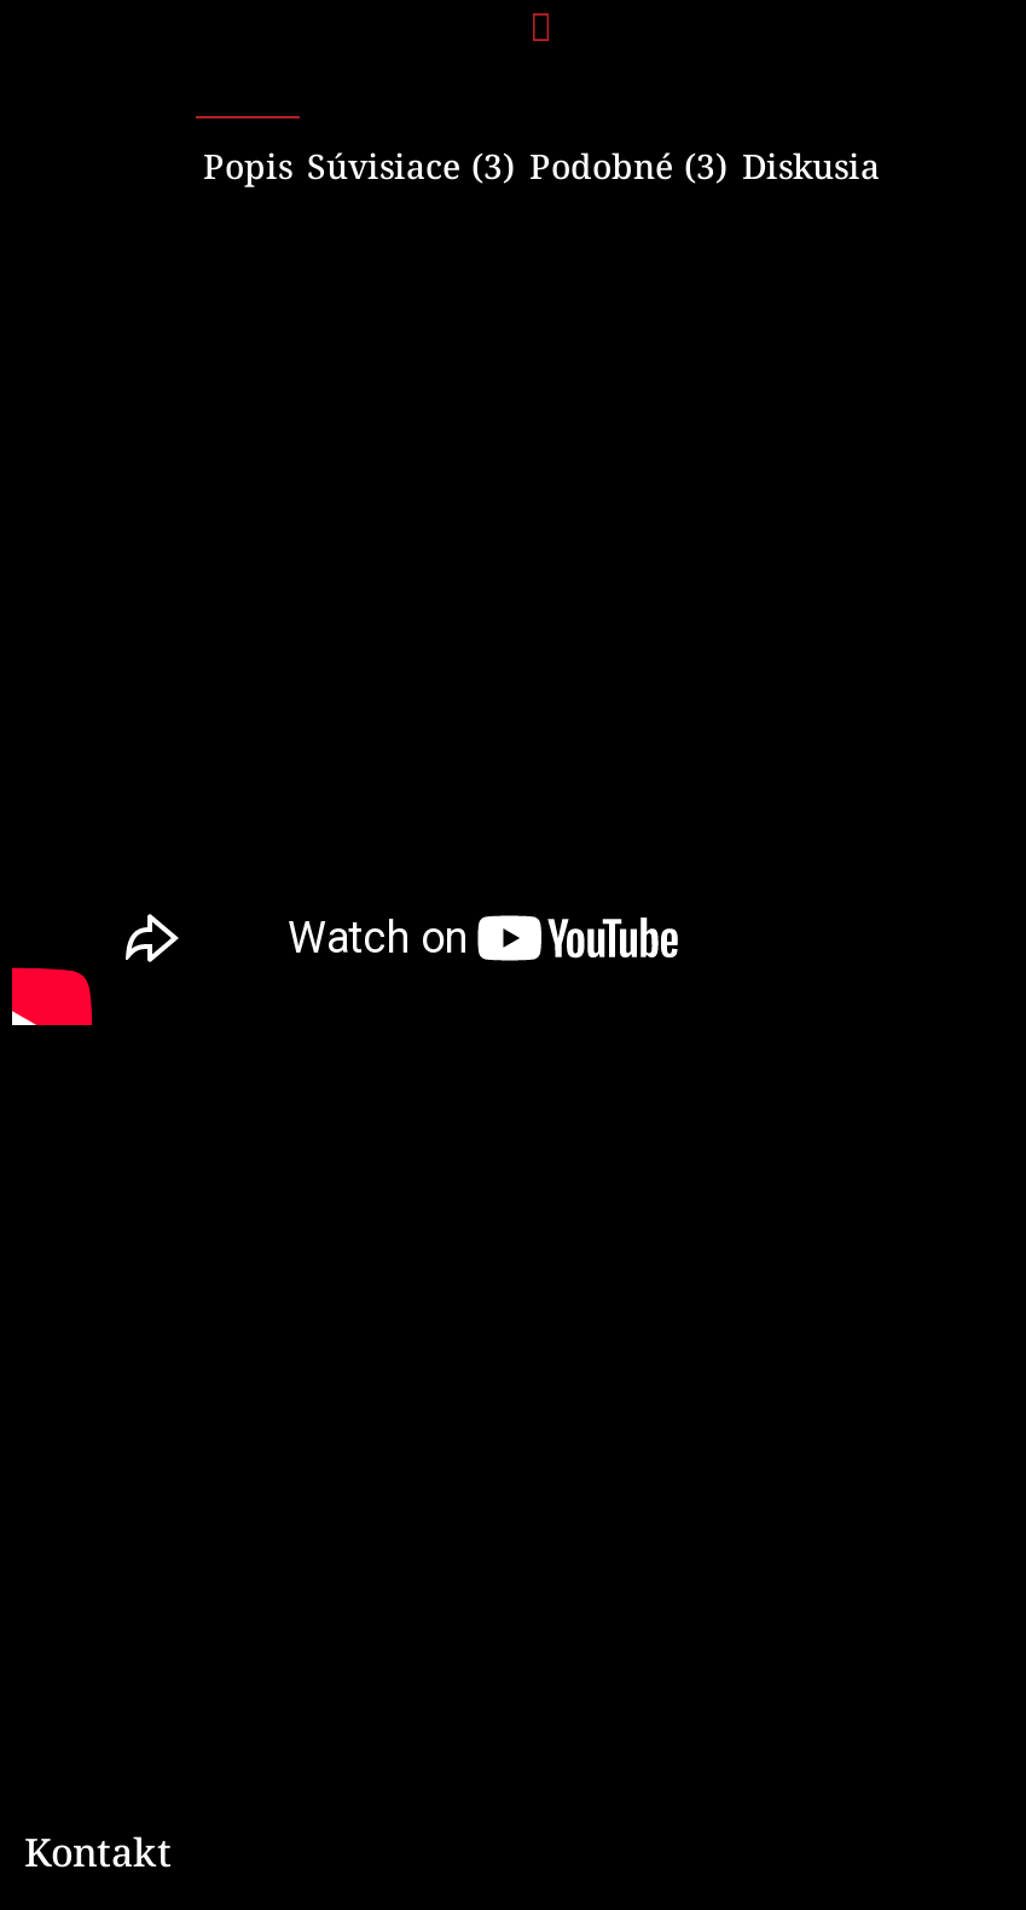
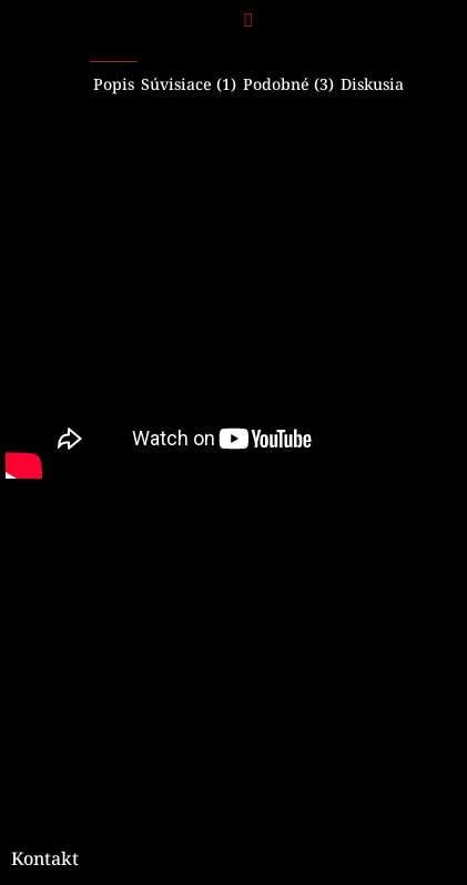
[203,142,880,188] Popis Súvisiace (3) Podobné (3) Diskusia -> [93,73,404,94] Popis Súvisiace (1) Podobné (3) Diskusia

